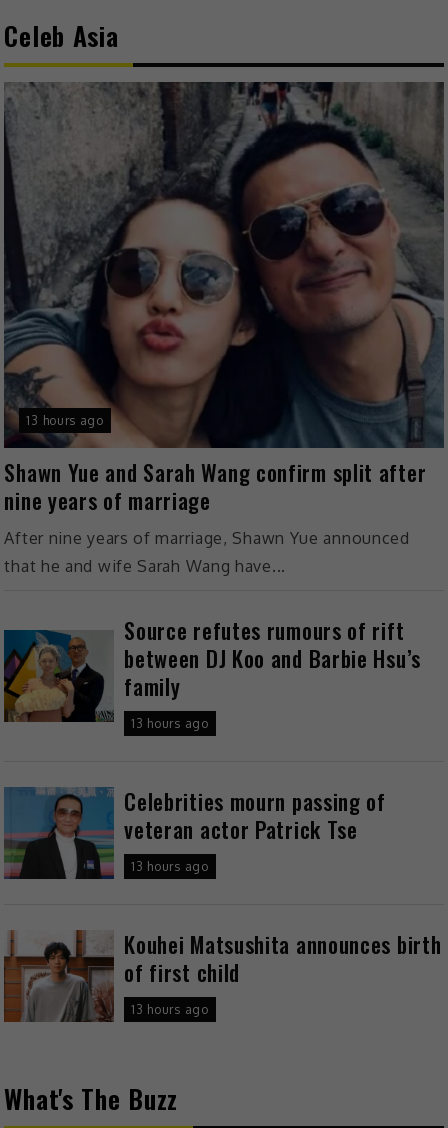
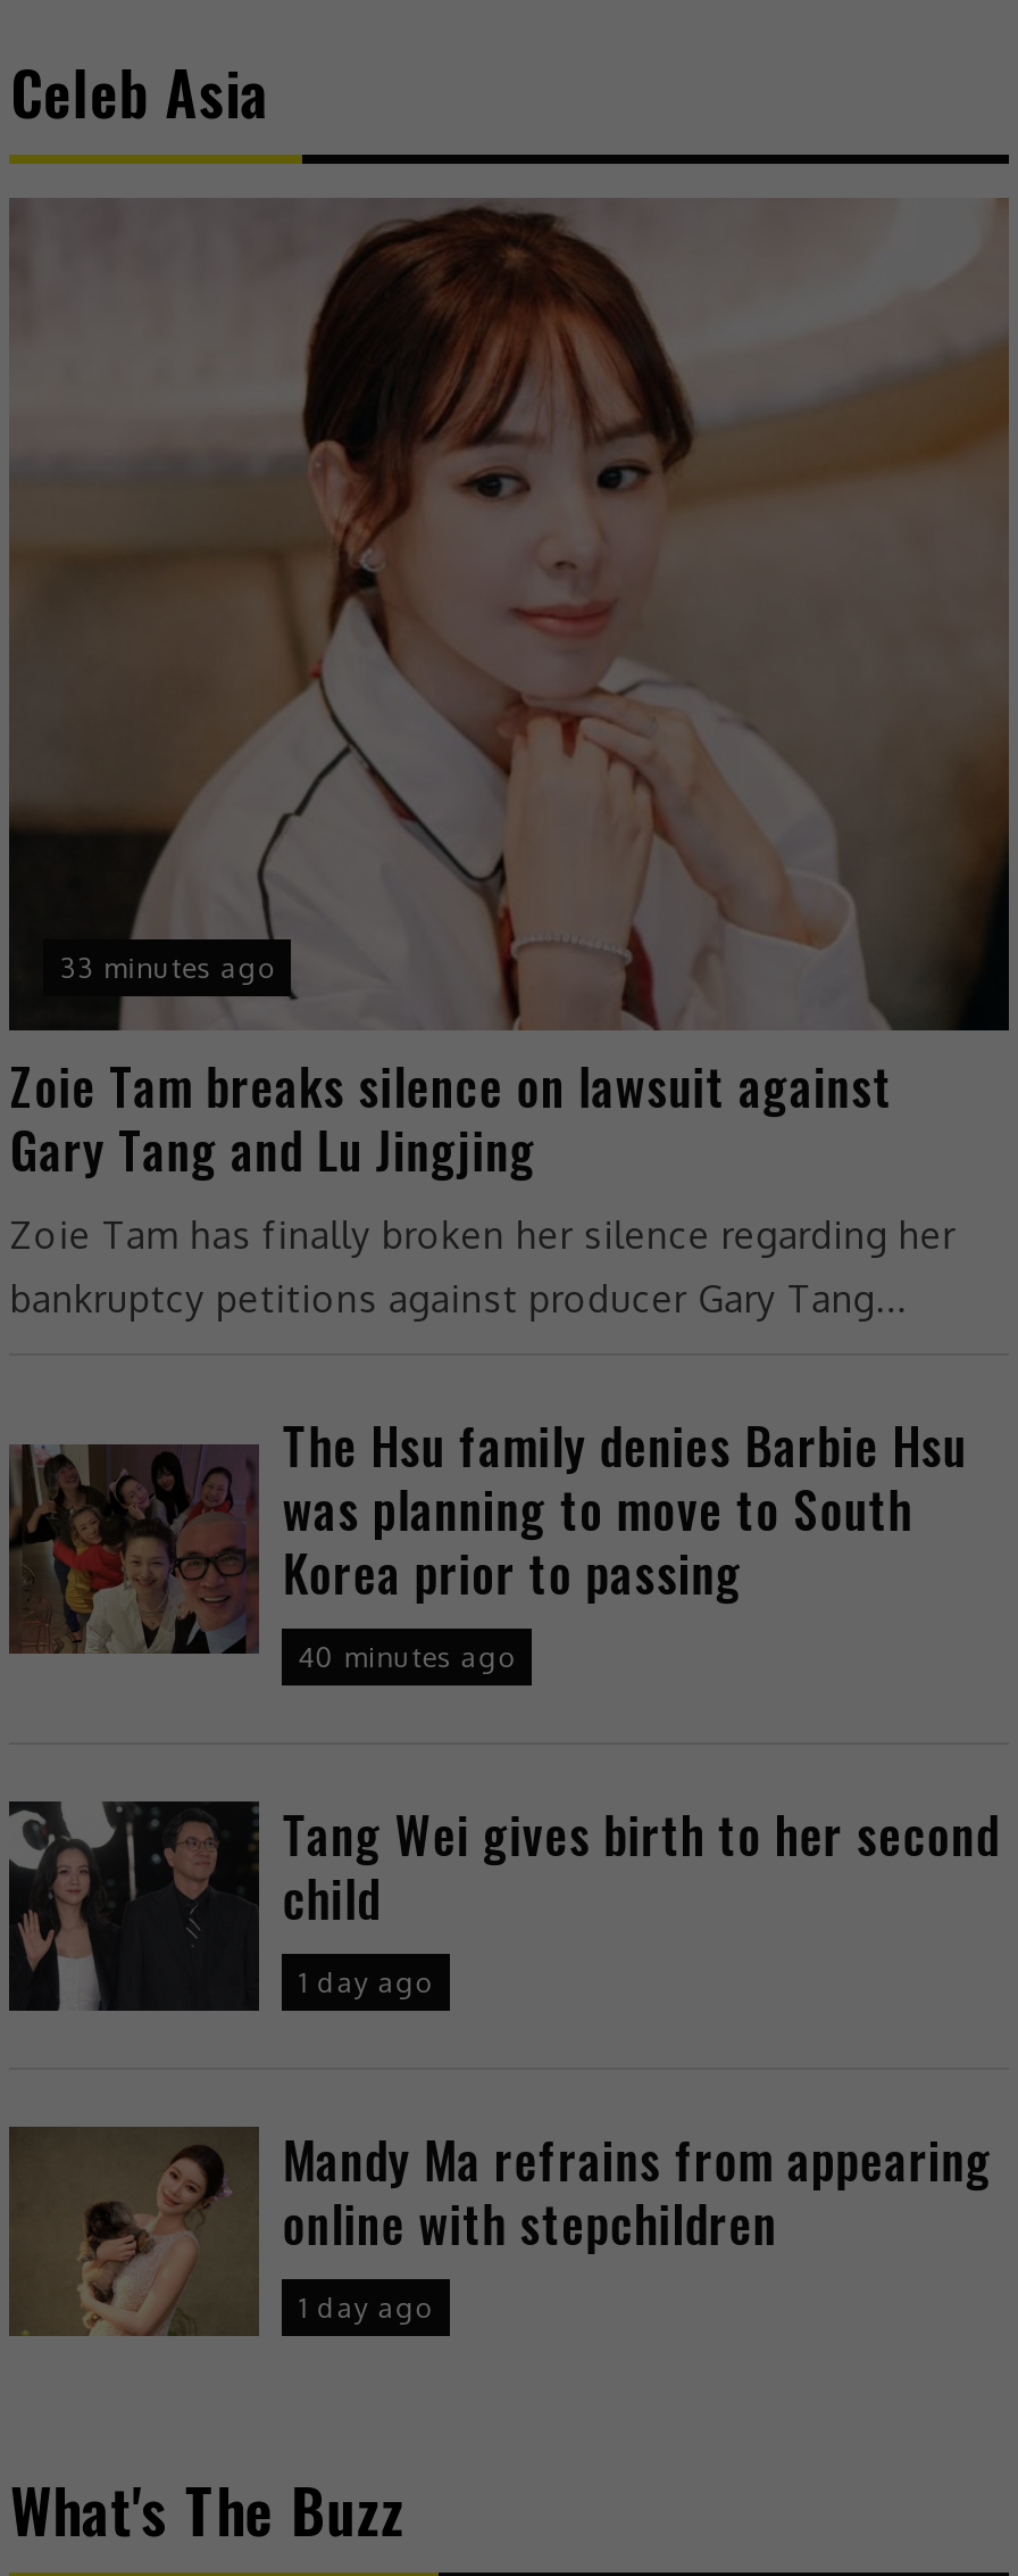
[3,81,445,449] [image] | 13 hours ago -> [7,198,1011,1033] [image] | 33 minutes ago
[4,456,426,576] Shawn Yue and Sarah Wang confirm split after | nine years of marriage | After nine years of marriage, Shawn Yue announced | that he and wife Sarah Wang have... -> [10,1049,956,1322] Zoie Tam breaks silence on lawsuit against | Gary Tang and Lu Jingjing | Zoie Tam has finally broken her silence regarding her | bankruptcy petitions against producer Gary Tang...
[3,614,421,731] [image] | Source refutes rumours of rift | between DJ Koo and Barbie Hsu’s | family | 13 hours ago -> [7,1408,967,1675] [image] | The Hsu family denies Barbie Hsu | was planning to move to South | Korea prior to passing | 40 minutes ago
[3,785,386,880] [image] | Celebrities mourn passing of | veteran actor Patrick Tse | 13 hours ago -> [7,1797,1000,2013] [image] | Tang Wei gives birth to her second | child | 1 day ago
[4,928,441,1022] [image] | Kouhei Matsushita announces birth | of first child | 13 hours ago -> [7,2123,992,2336] [image] | Mandy Ma refrains from appearing | online with stepchildren | 1 day ago

